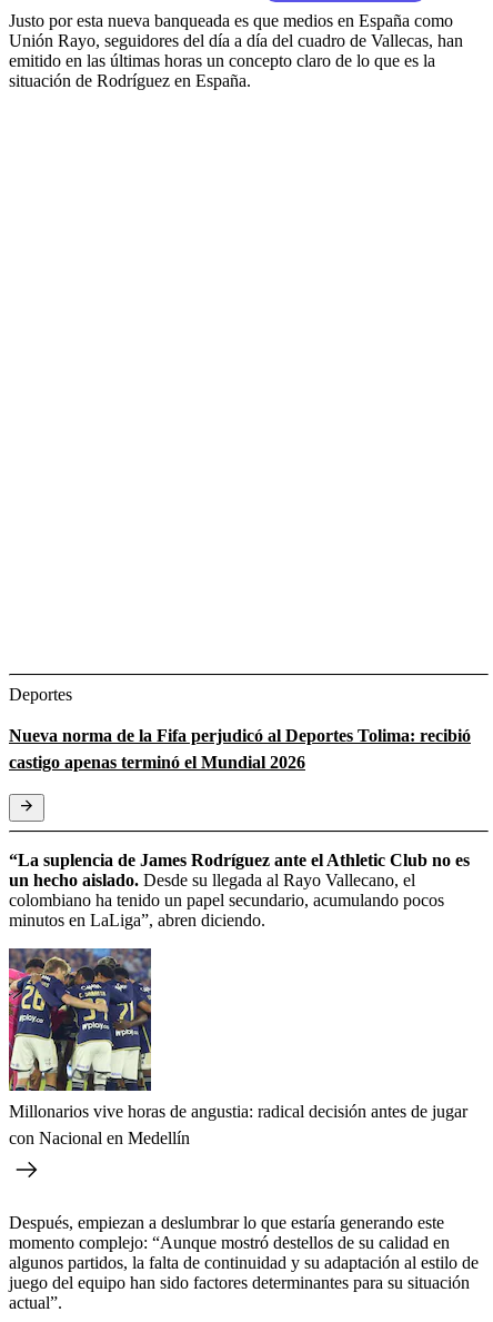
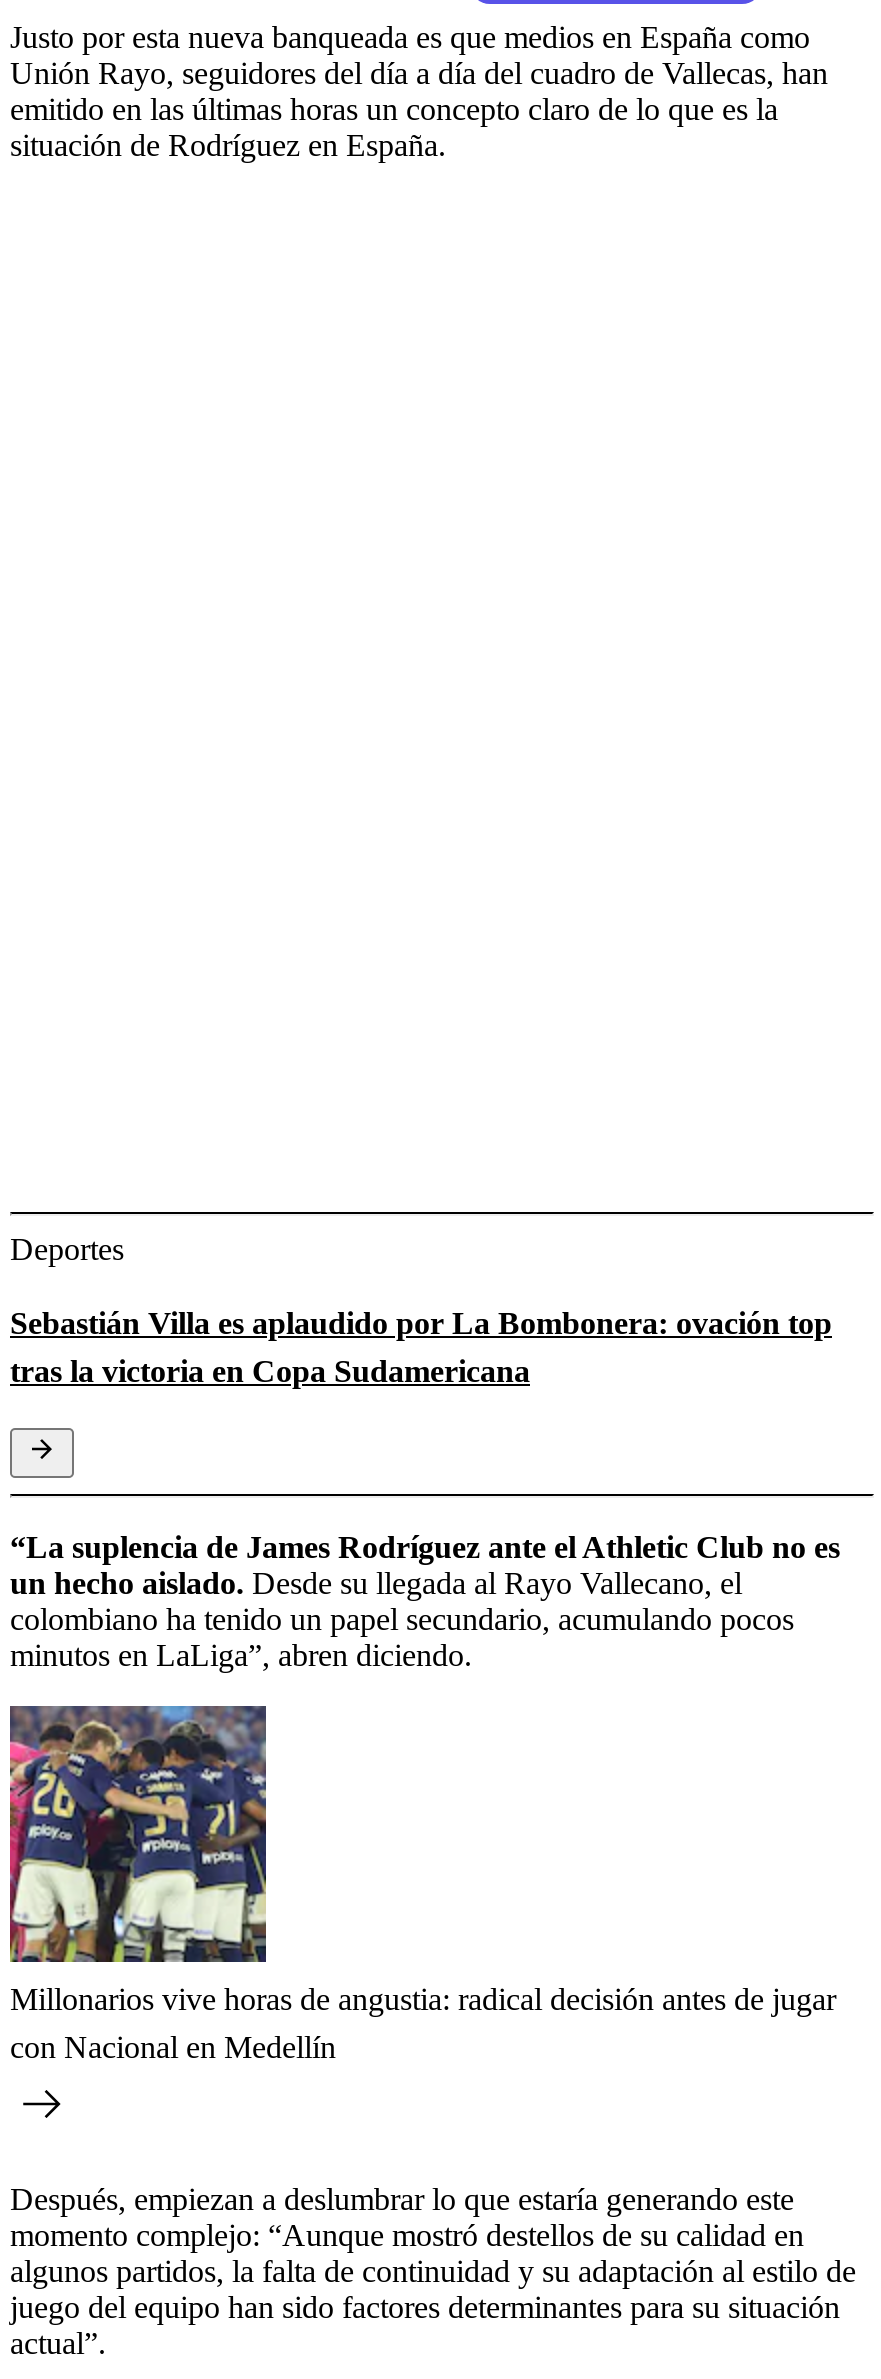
[9,726,471,771] Nueva norma de la Fifa perjudicó al Deportes Tolima: recibió | castigo apenas terminó el Mundial 2026 -> [10,1305,832,1387] Sebastián Villa es aplaudido por La Bombonera: ovación top | tras la victoria en Copa Sudamericana

